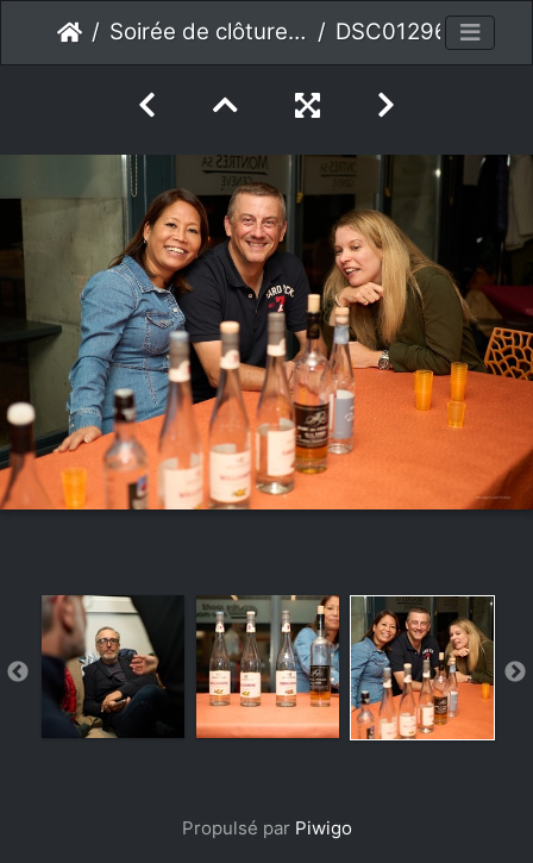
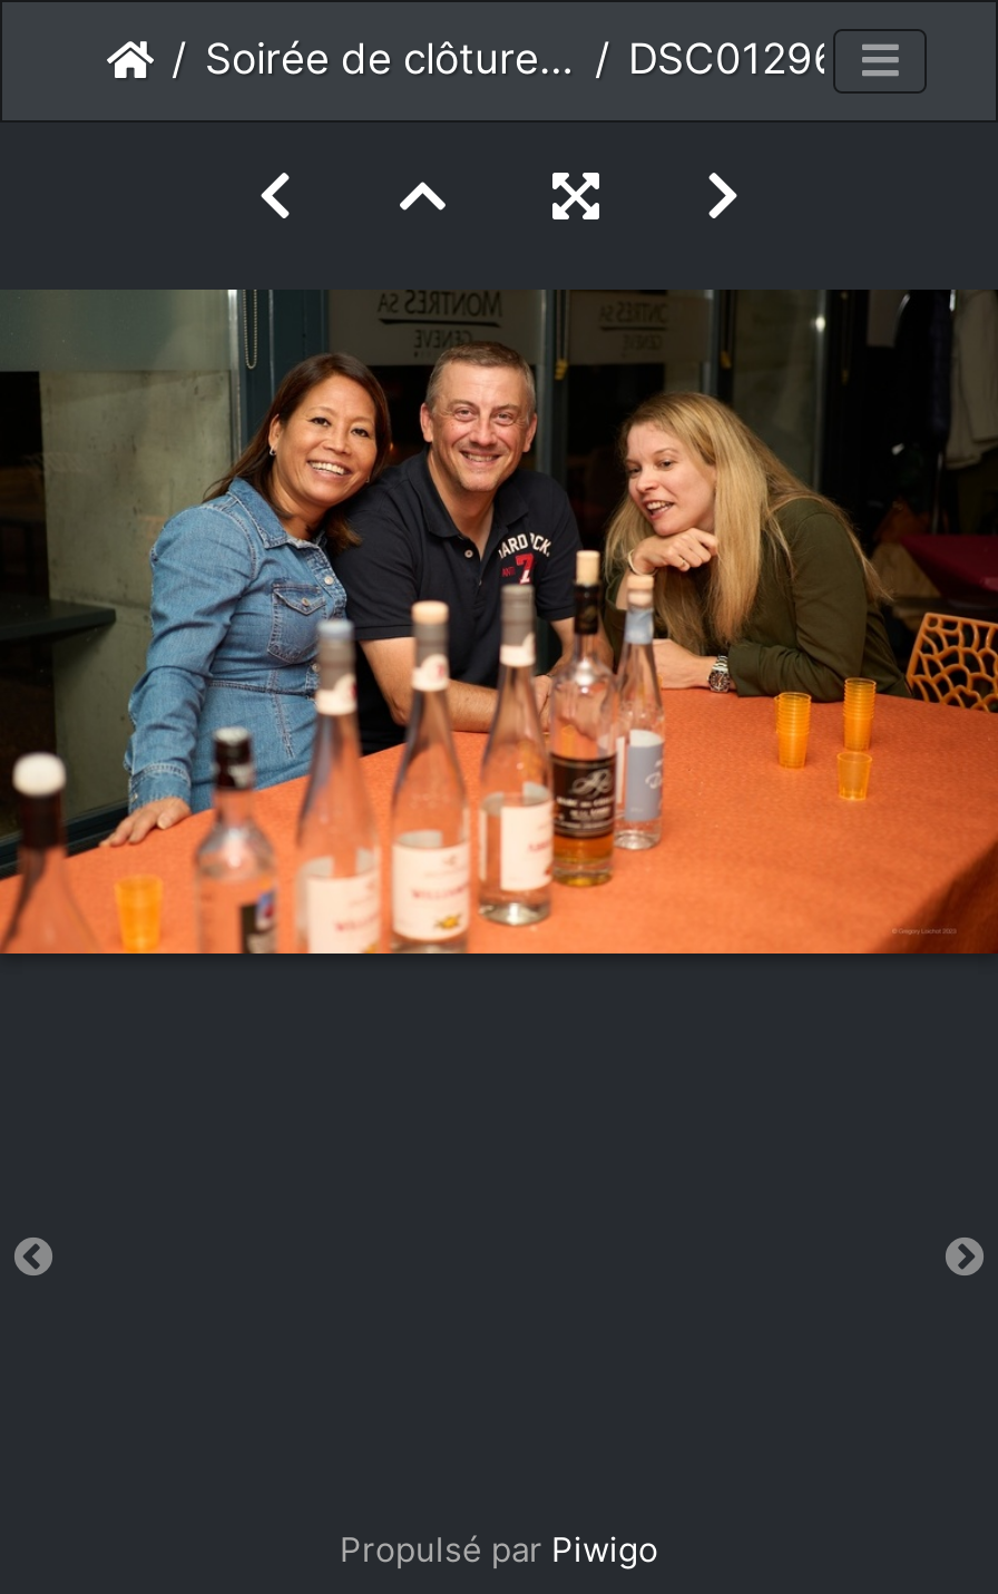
[42,594,184,739] [image] -> none
[195,594,340,739] [image] -> none
[349,594,496,742] [image] -> none

